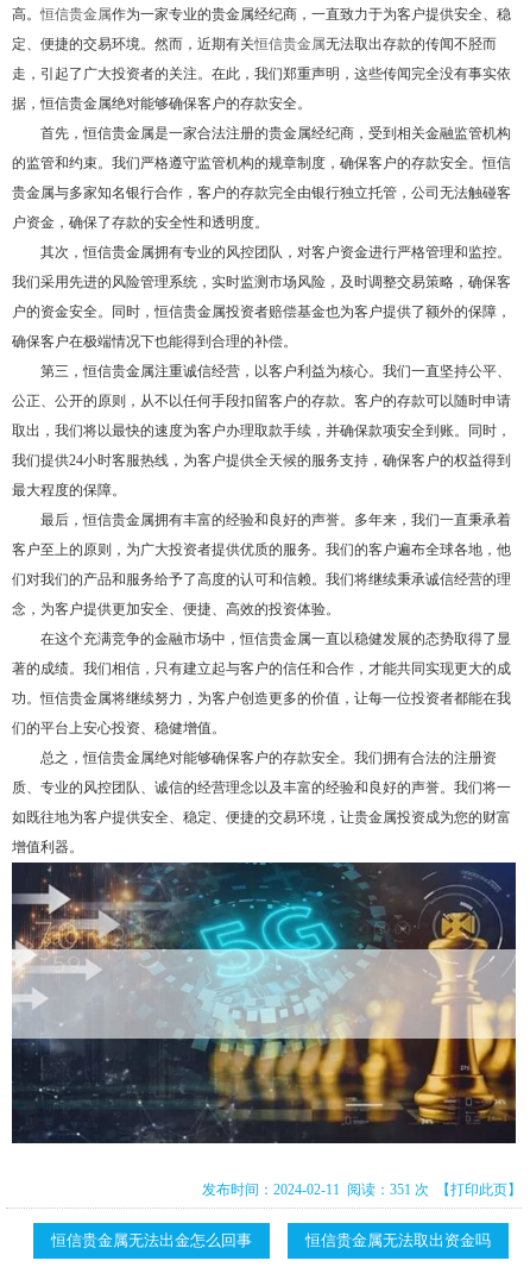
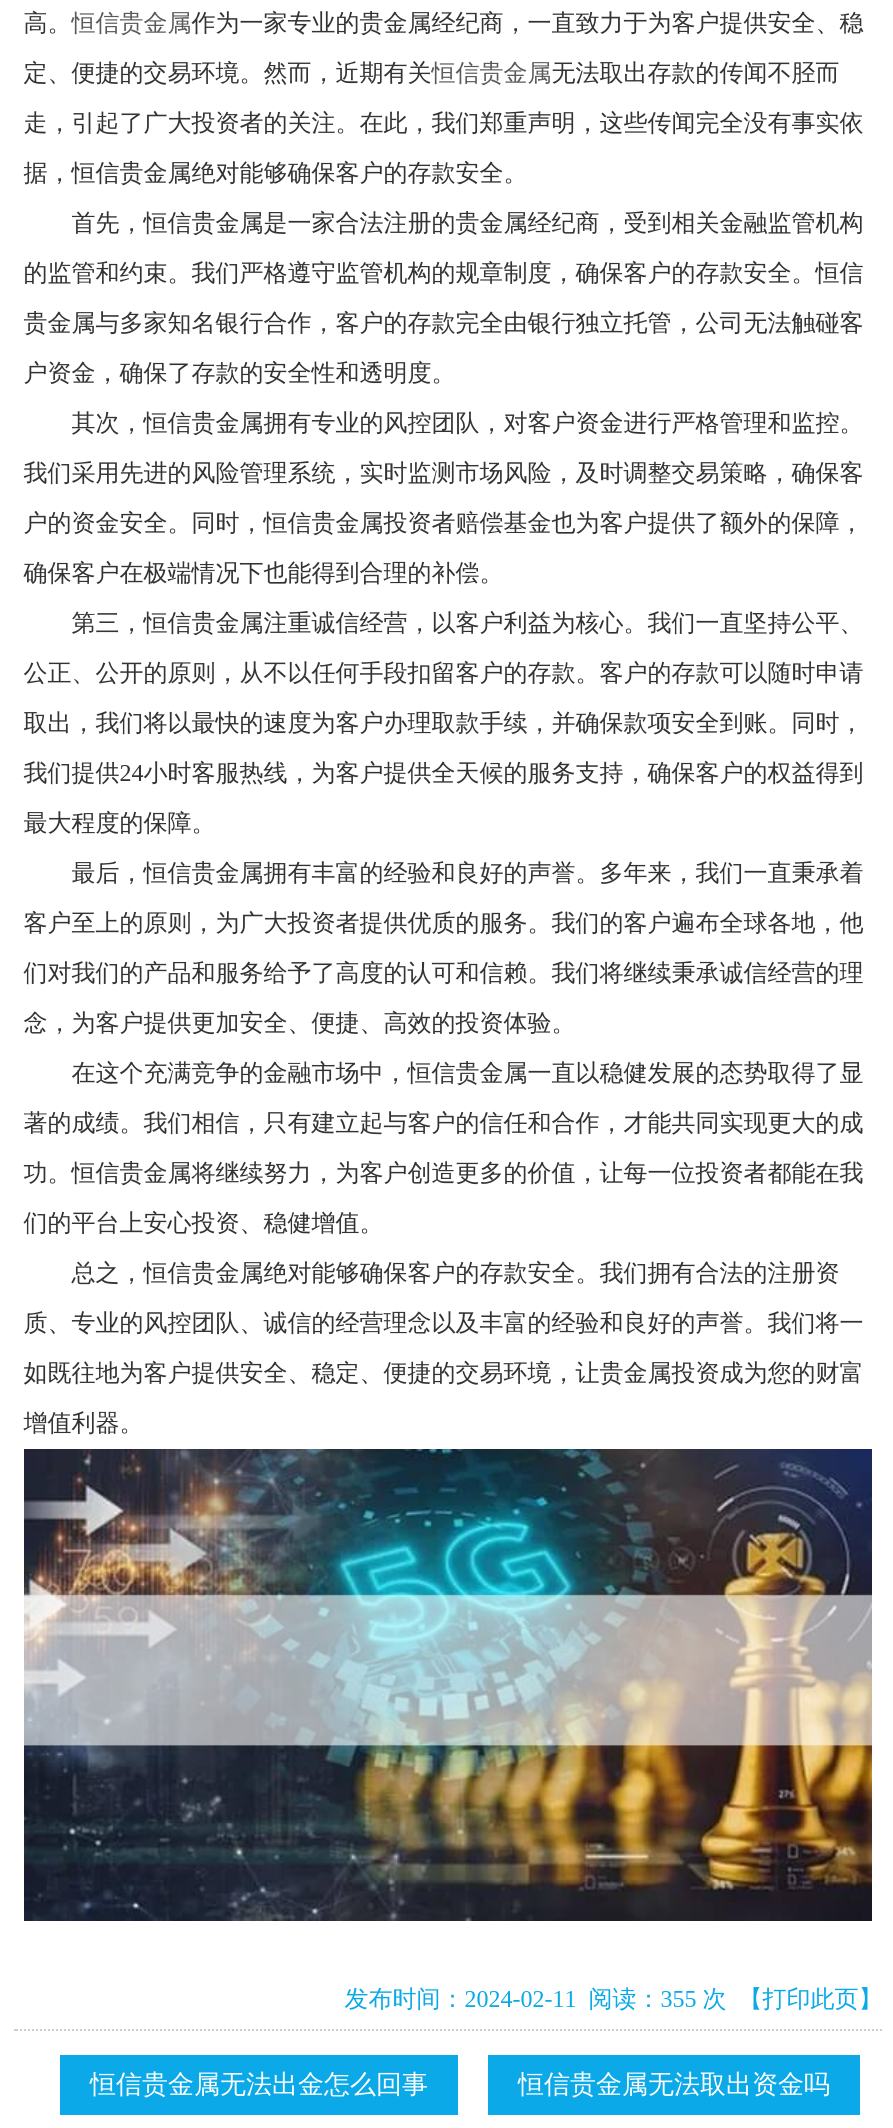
[202,1181,522,1198] 发布时间：2024-02-11 阅读：351 次【打印此页】 -> [345,1985,883,2013] 发布时间：2024-02-11 阅读：355 次【打印此页】

